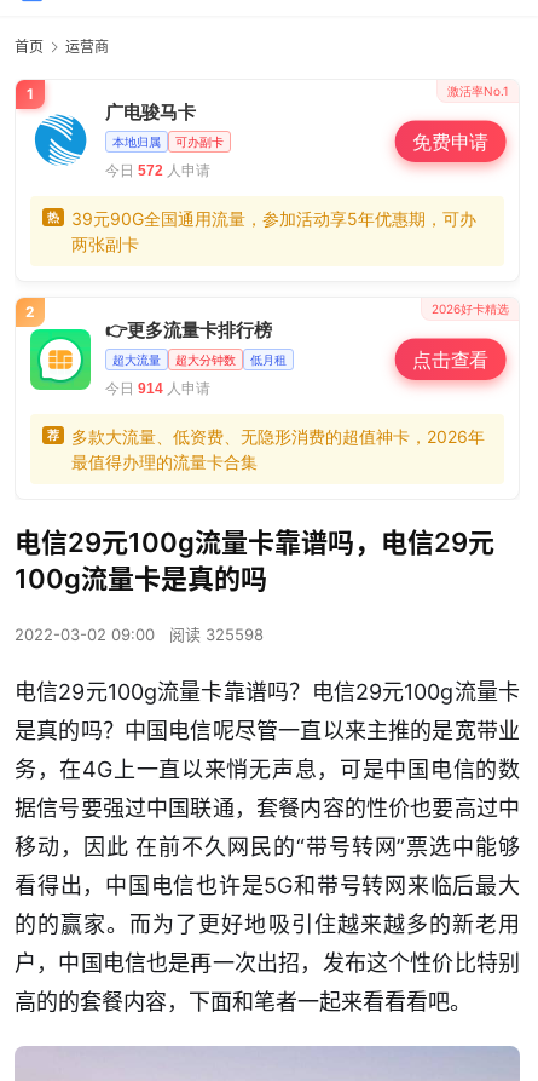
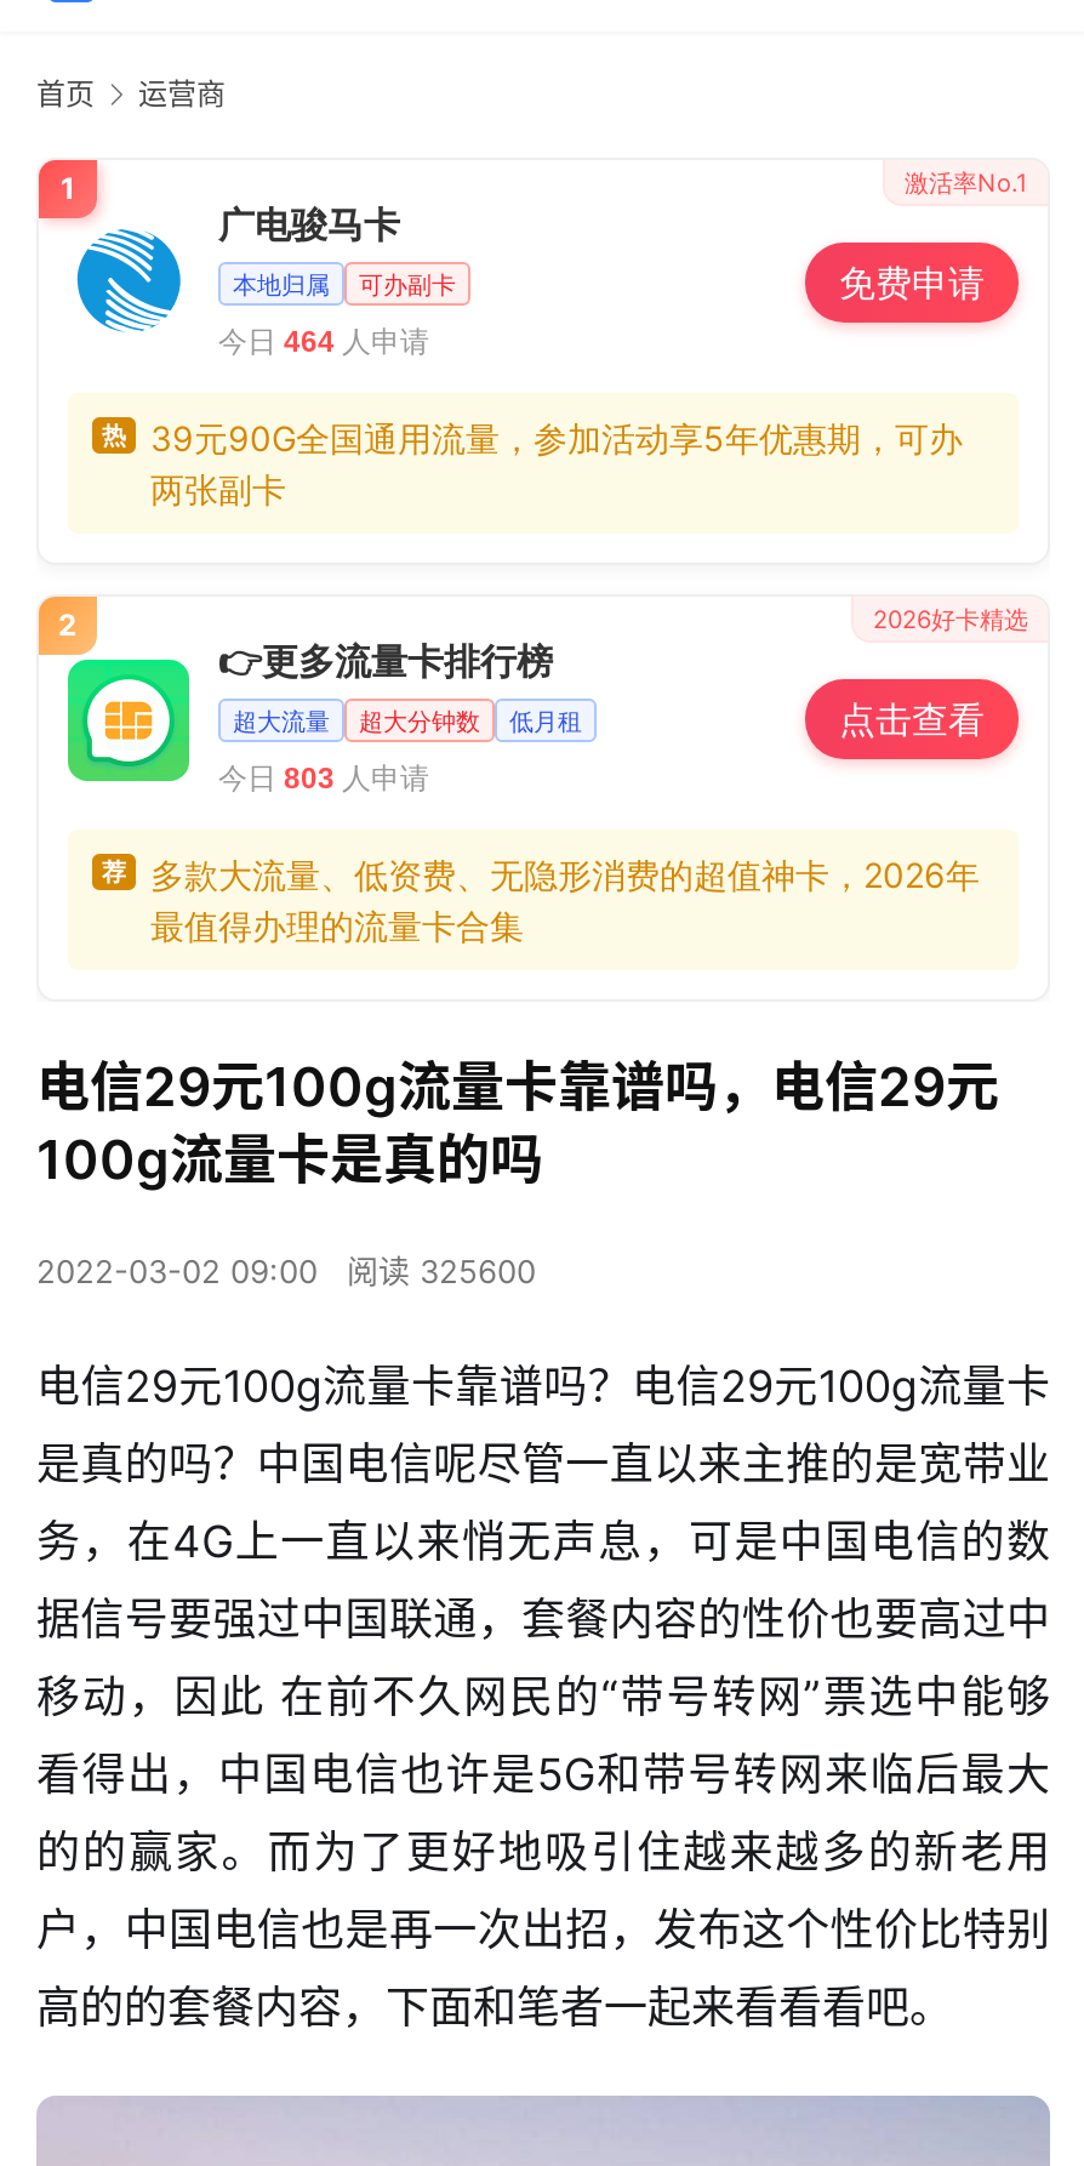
moved [392,120,509,171] -> [795,679,1026,776]: [image]
[105,161,210,179] 今日572人申请 -> [218,323,429,359] 今日464人申请
moved [392,338,509,389] -> [795,243,1026,340]: [image]
[105,379,210,397] 今日914人申请 -> [218,760,429,796] 今日803人申请
[15,625,264,644] 2022-03-02 09:00 阅读 325598 -> [36,1252,536,1291] 2022-03-02 09:00 阅读 325600

